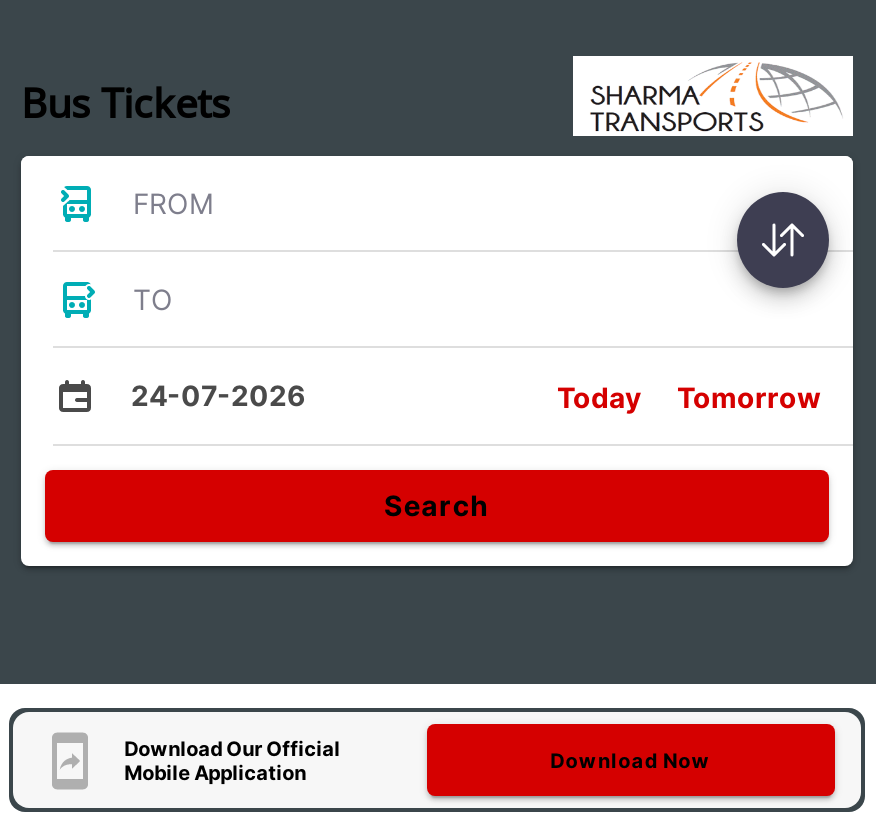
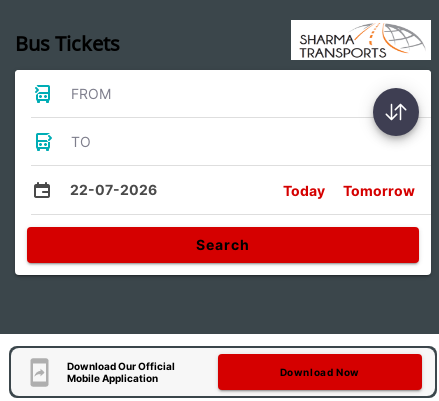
[131,378,305,412] 24-07-2026 -> [70,181,157,198] 22-07-2026

